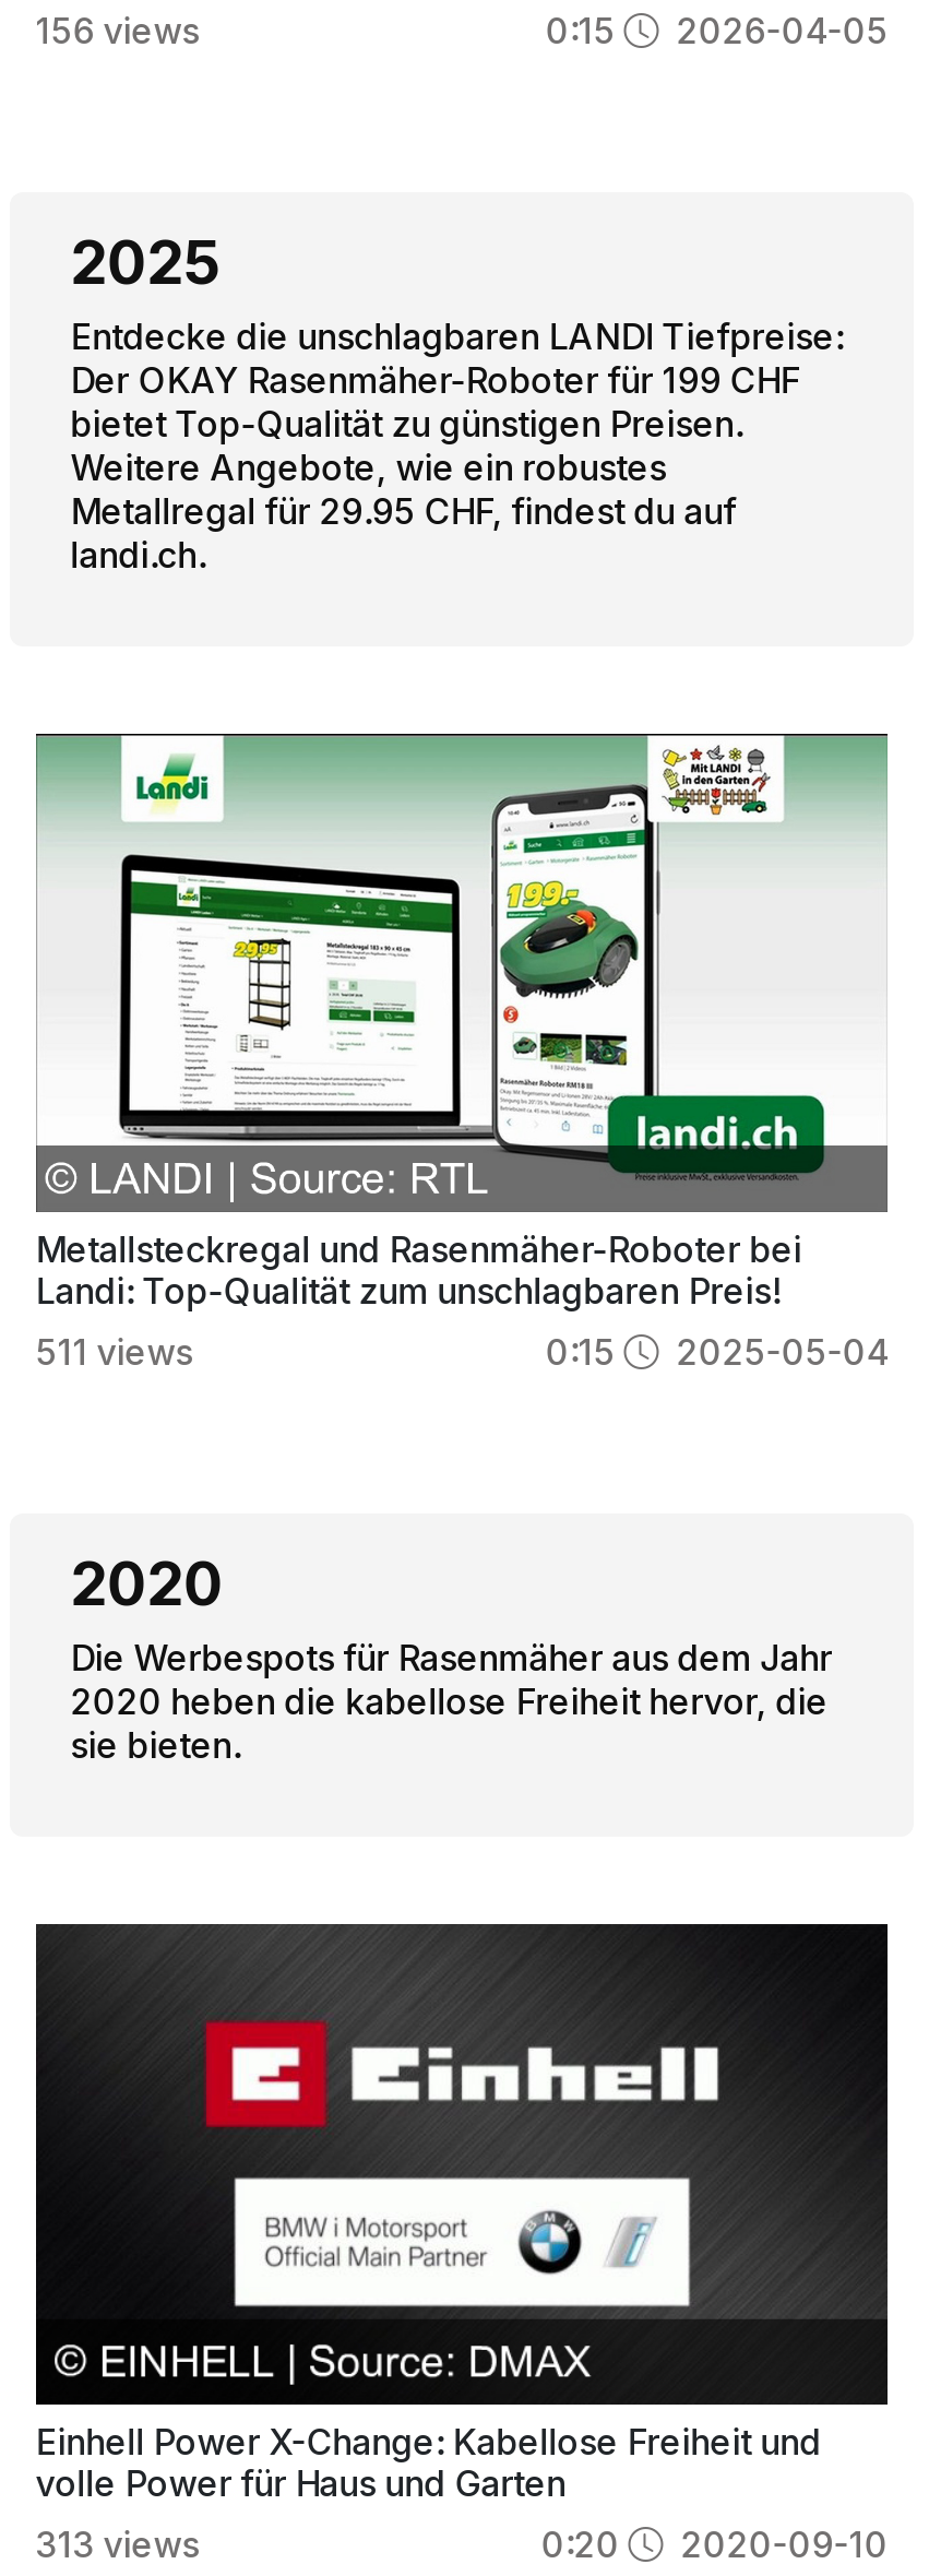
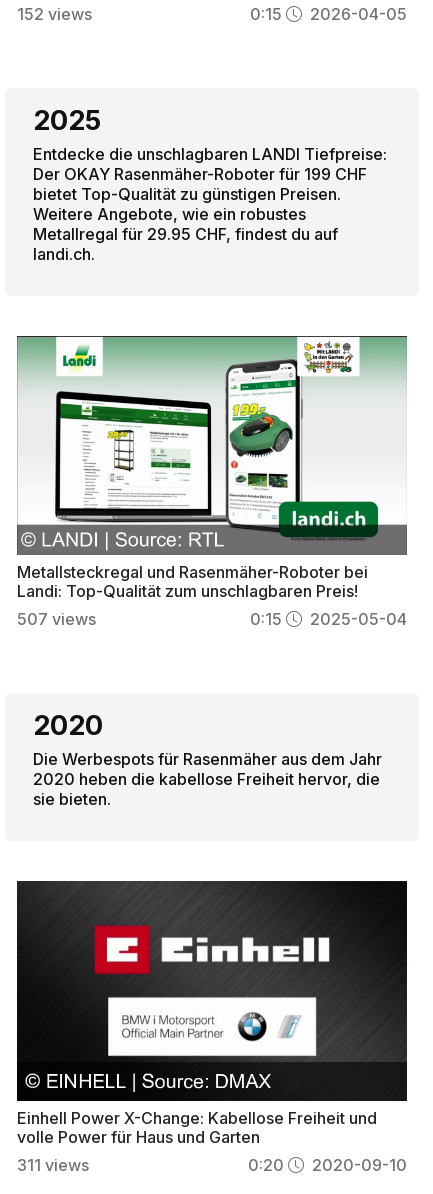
[36,8,199,52] 156 views -> [17,4,92,24] 152 views
[36,1330,193,1374] 511 views -> [17,609,96,629] 507 views
[36,2522,199,2566] 313 views -> [17,1155,89,1175] 311 views

